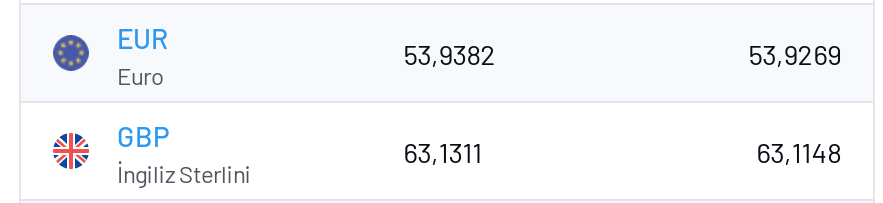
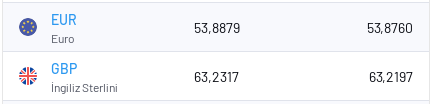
[403,36,496,70] 53,9382 -> [194,18,239,35] 53,8879
[748,36,841,70] 53,9269 -> [367,18,413,35] 53,8760
[403,134,482,168] 63,1311 -> [194,67,238,84] 63,2317
[756,134,841,168] 63,1148 -> [369,67,413,84] 63,2197

